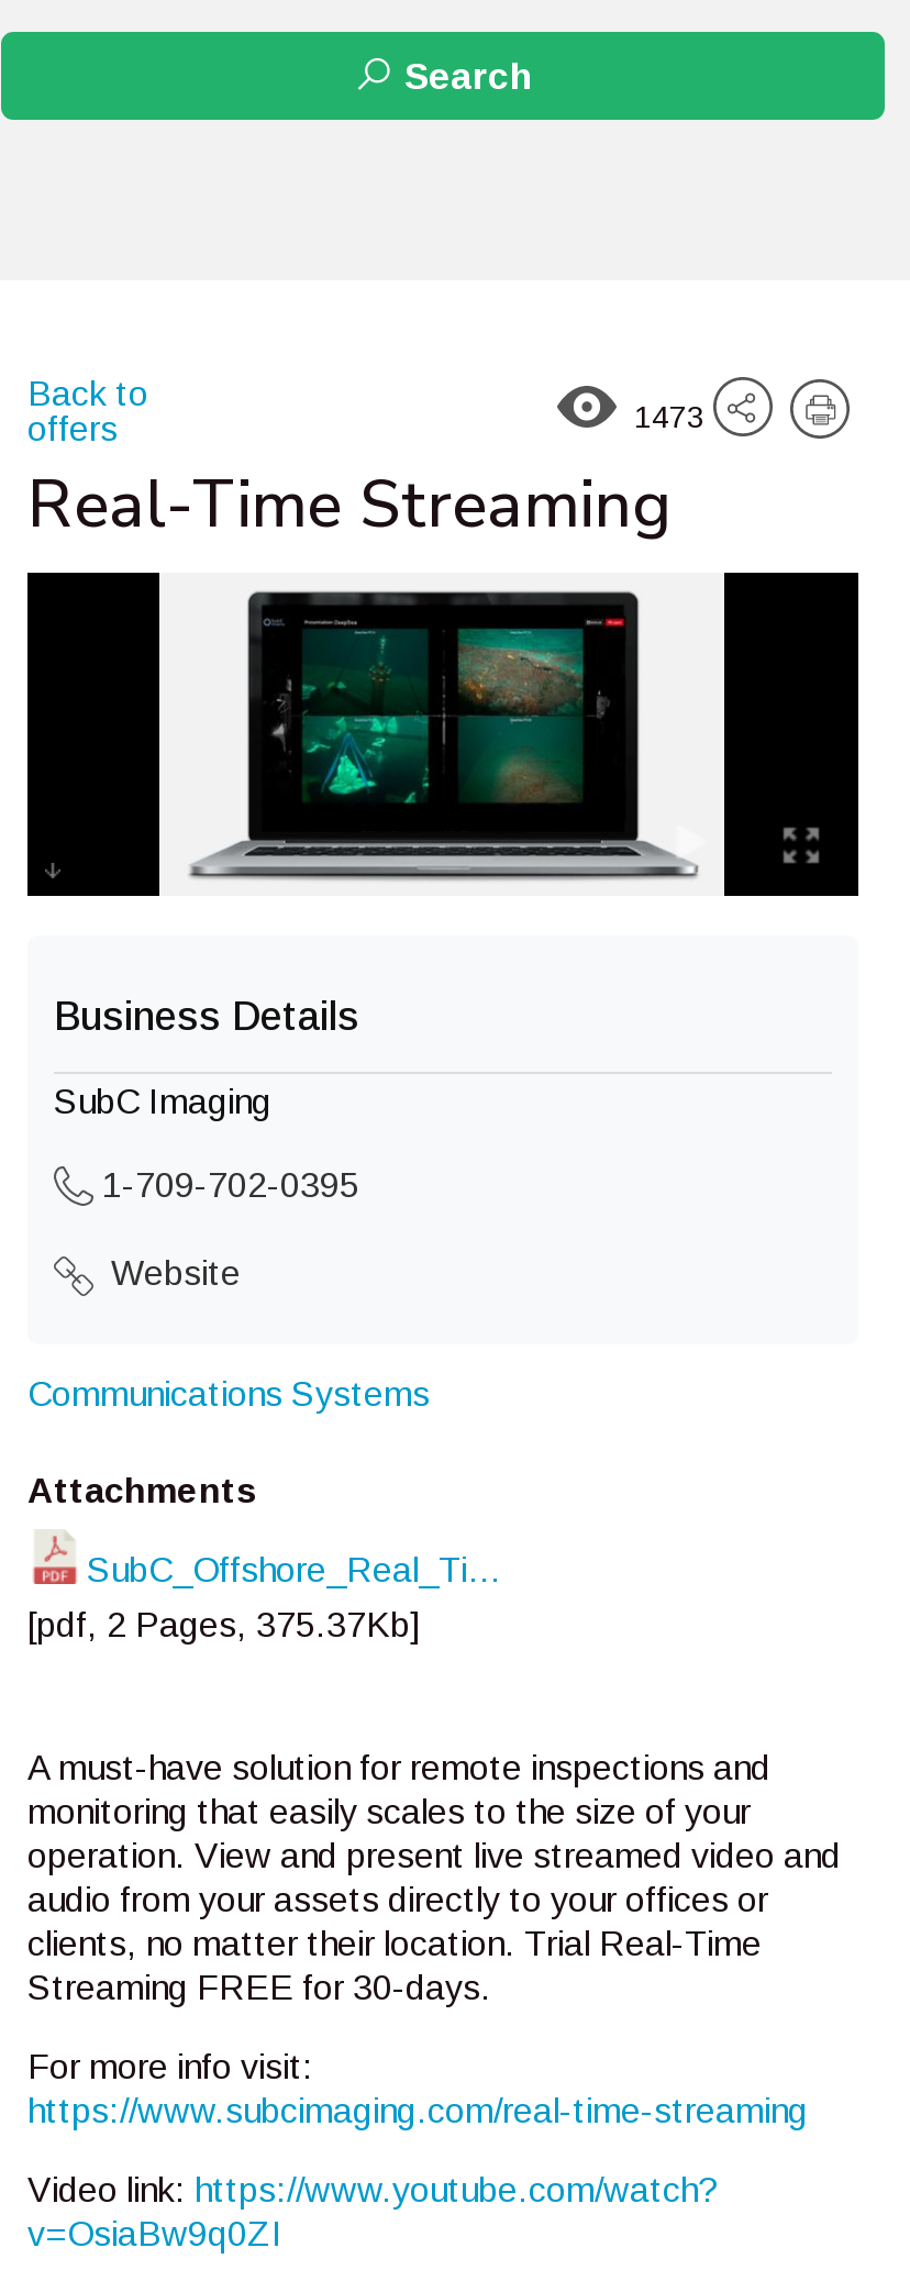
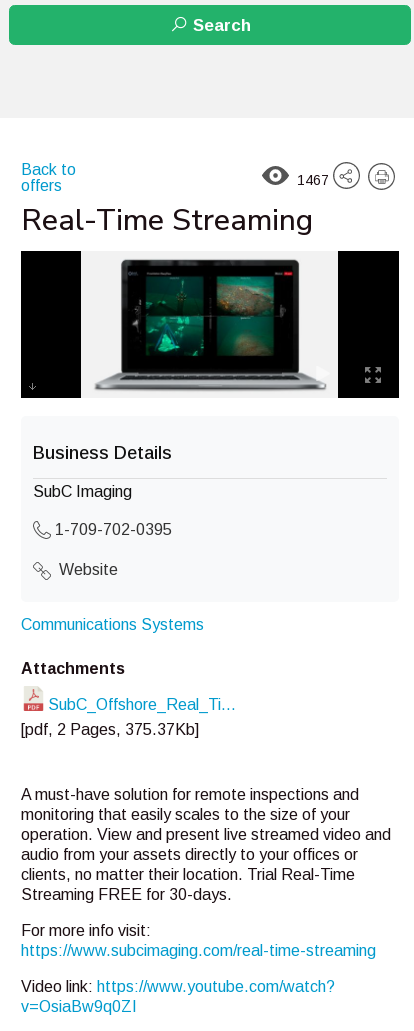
[634,400,704,435] 1473 -> [297,172,329,188] 1467

